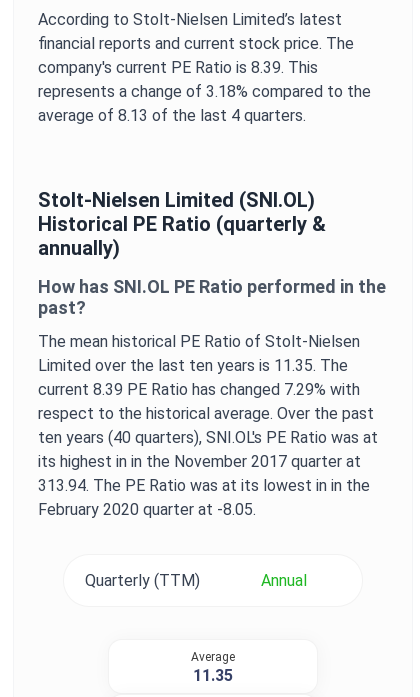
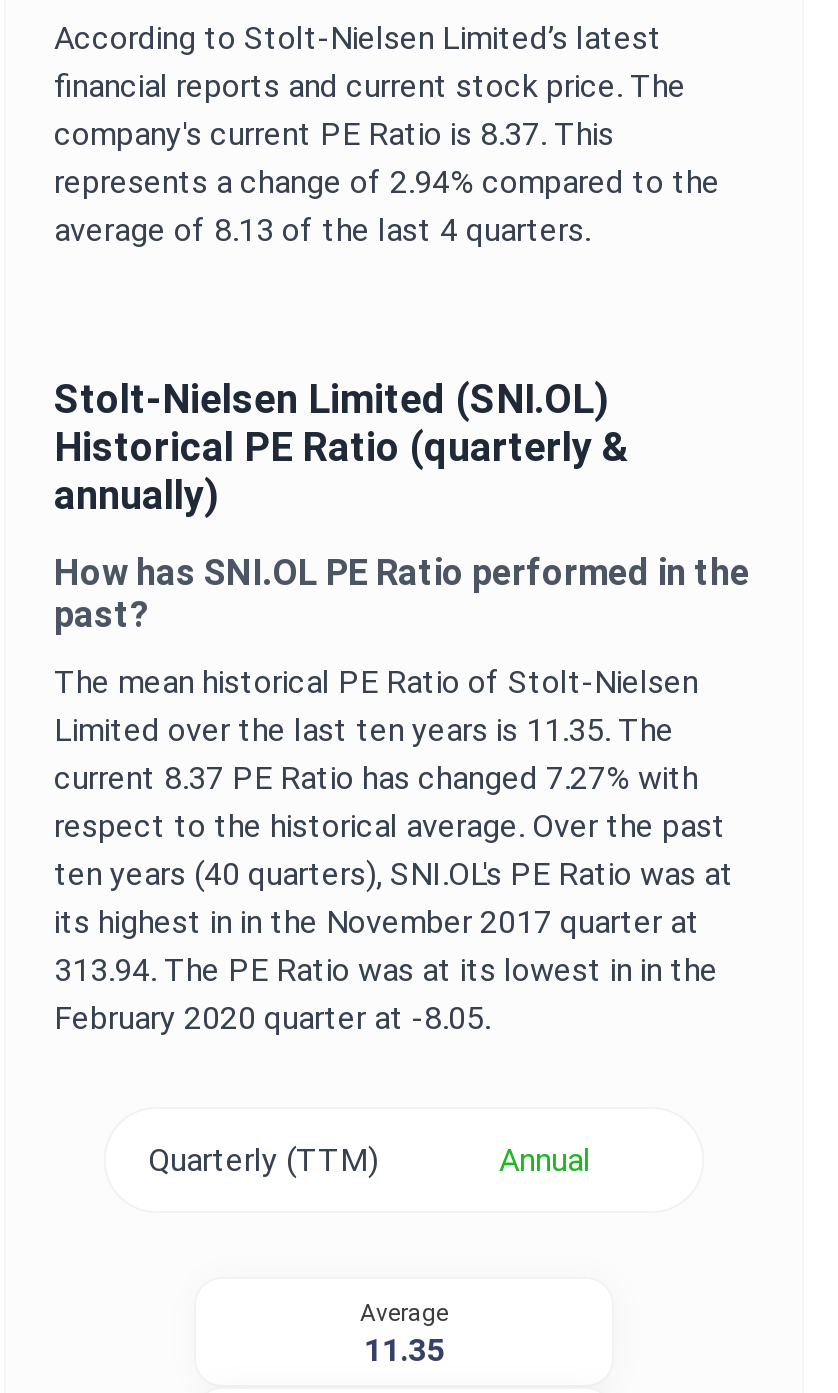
[38,58,318,77] company's current PE Ratio is 8.39. This -> [54,115,614,153] company's current PE Ratio is 8.37. This
[38,82,371,101] represents a change of 3.18% compared to the -> [54,163,720,201] represents a change of 2.94% compared to the
[38,380,360,399] current 8.39 PE Ratio has changed 7.29% with -> [54,759,698,797] current 8.37 PE Ratio has changed 7.27% with

